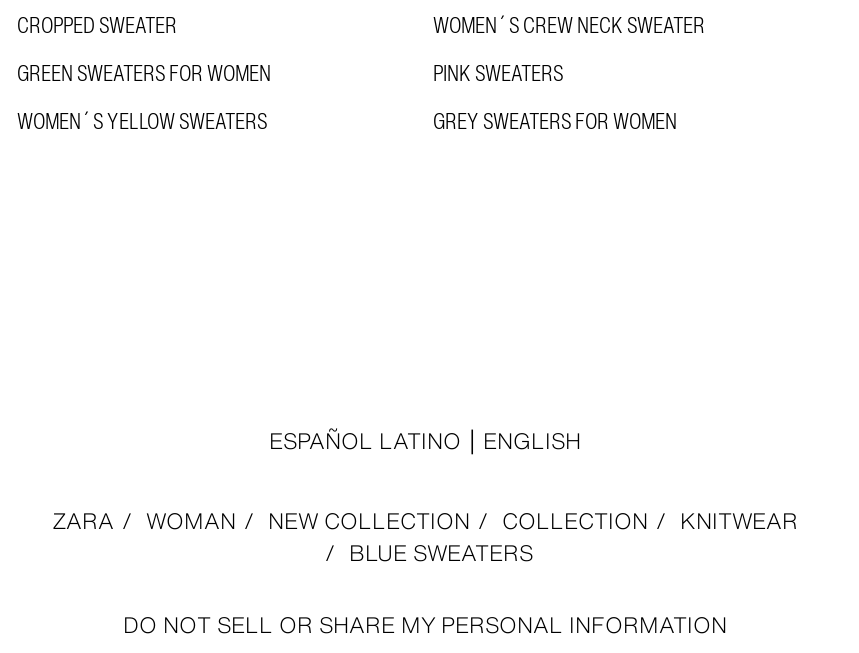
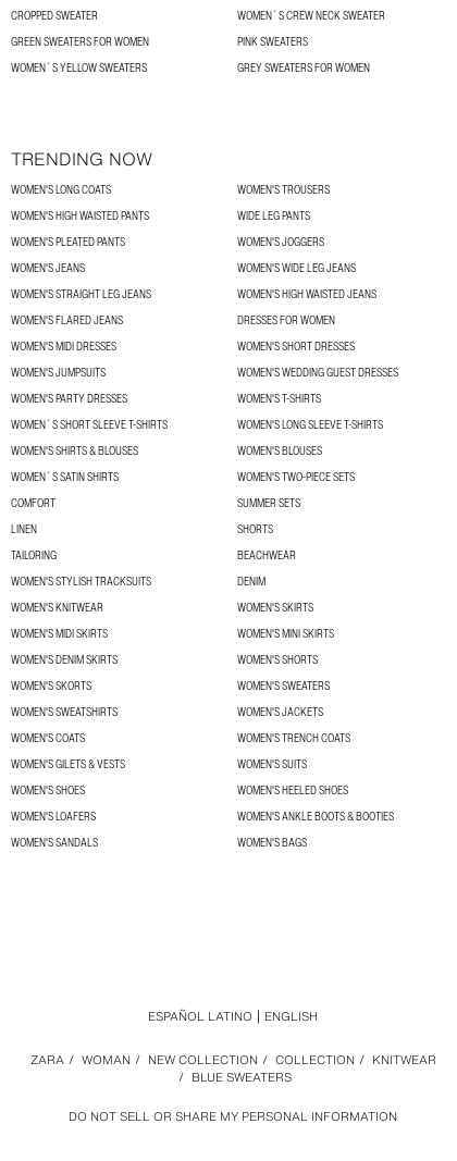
none -> [11,146,398,851] TRENDING NOW | WOMEN'S LONG COATS | WOMEN'S TROUSERS | WOMEN'S HIGH WAISTED PANTS | WIDE LEG PANTS | WOMEN'S PLEATED PANTS | WOMEN'S JOGGERS | WOMEN'S JEANS | WOMEN'S WIDE LEG JEANS | WOMEN'S STRAIGHT LEG JEANS | WOMEN'S HIGH WAISTED JEANS | WOMEN'S FLARED JEANS | DRESSES FOR WOMEN | WOMEN'S MIDI DRESSES | WOMEN'S SHORT DRESSES | WOMEN'S JUMPSUITS | WOMEN'S WEDDING GUEST DRESSES | WOMEN'S PARTY DRESSES | WOMEN'S T-SHIRTS | WOMEN´S SHORT SLEEVE T-SHIRTS | WOMEN'S LONG SLEEVE T-SHIRTS | WOMEN'S SHIRTS & BLOUSES | WOMEN'S BLOUSES | WOMEN´S SATIN SHIRTS | WOMEN'S TWO-PIECE SETS | COMFORT | SUMMER SETS | LINEN | SHORTS | TAILORING | BEACHWEAR | WOMEN'S STYLISH TRACKSUITS | DENIM | WOMEN'S KNITWEAR | WOMEN'S SKIRTS | WOMEN'S MIDI SKIRTS | WOMEN'S MINI SKIRTS | WOMEN'S DENIM SKIRTS | WOMEN'S SHORTS | WOMEN'S SKORTS | WOMEN'S SWEATERS | WOMEN'S SWEATSHIRTS | WOMEN'S JACKETS | WOMEN'S COATS | WOMEN'S TRENCH COATS | WOMEN'S GILETS & VESTS | WOMEN'S SUITS | WOMEN'S SHOES | WOMEN'S HEELED SHOES | WOMEN'S LOAFERS | WOMEN'S ANKLE BOOTS & BOOTIES | WOMEN'S SANDALS | WOMEN'S BAGS

